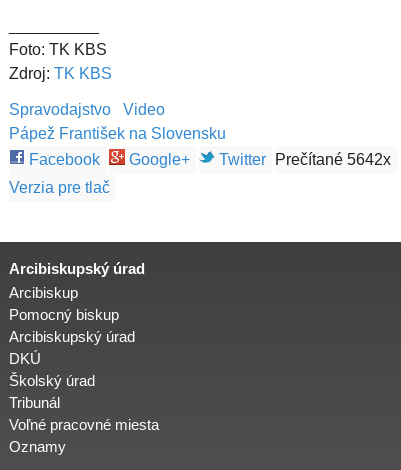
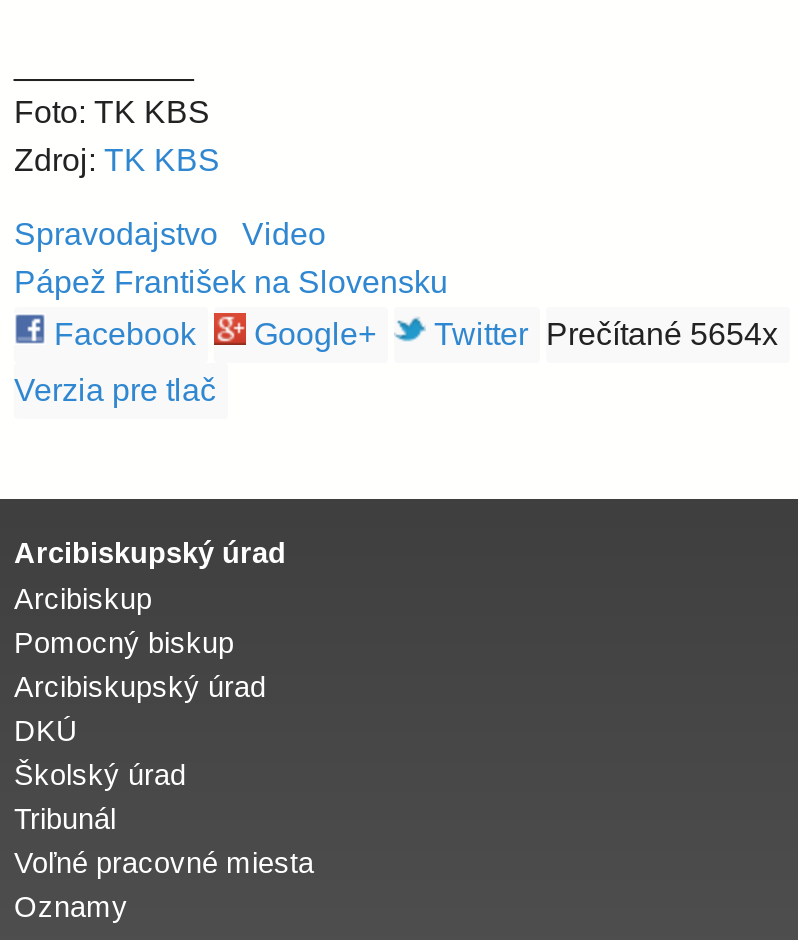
[215,151,391,168] Twitter Prečítané 5642x -> [426,316,778,350] Twitter Prečítané 5654x

